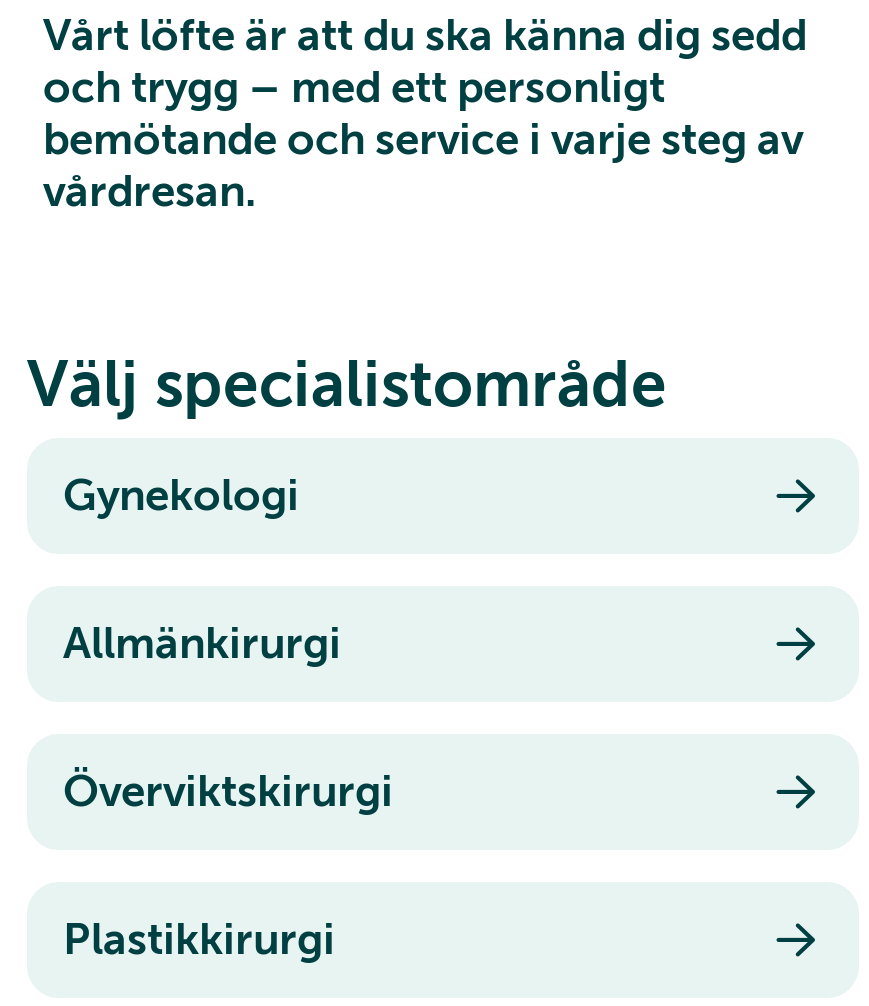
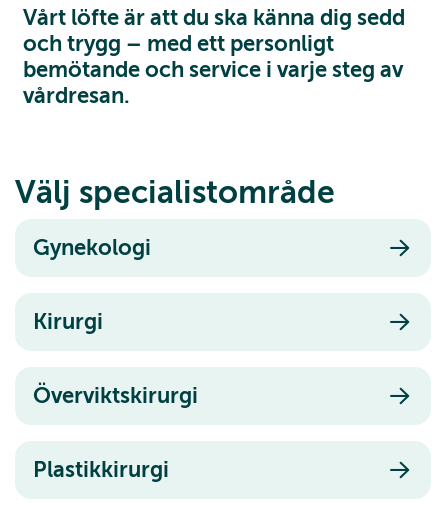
[63,618,341,668] Allmänkirurgi -> [33,309,103,334] Kirurgi

